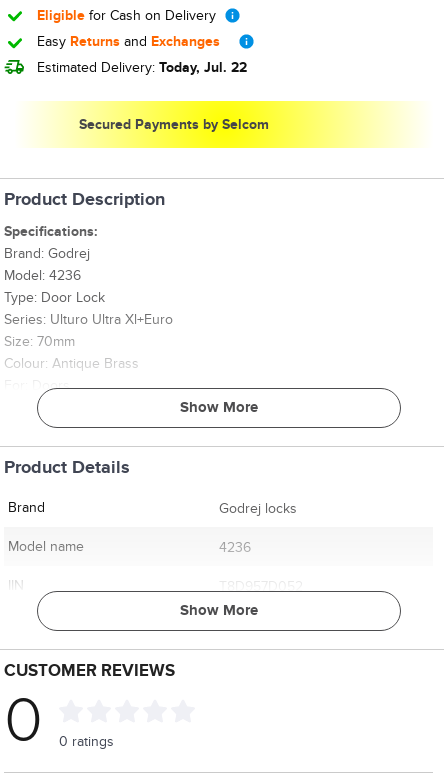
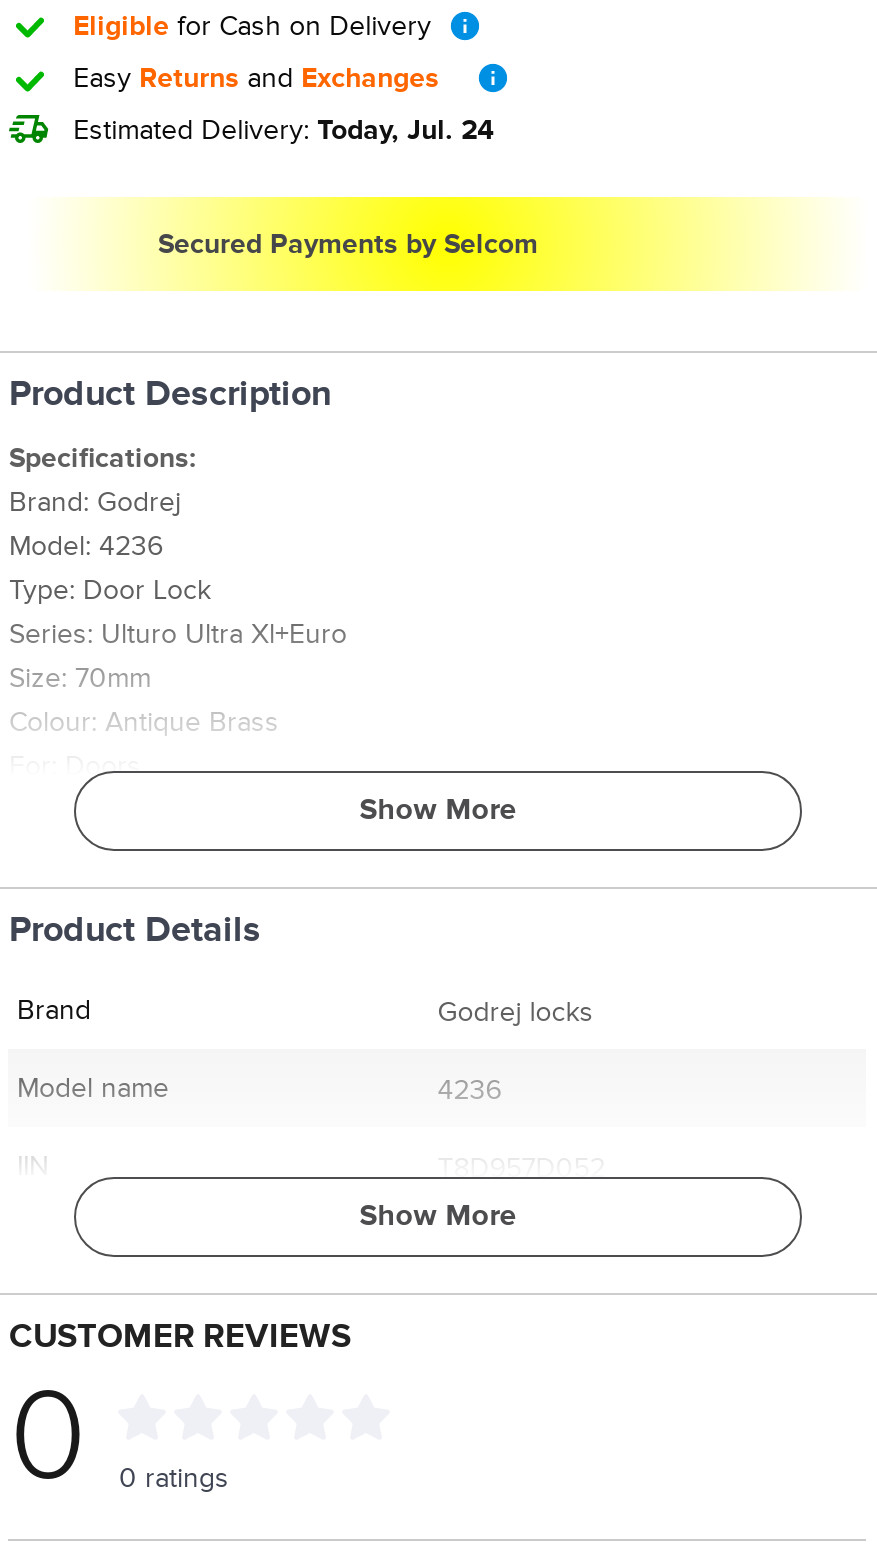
[37,59,247,76] Estimated Delivery: Today, Jul. 22 -> [73,114,493,148] Estimated Delivery: Today, Jul. 24

